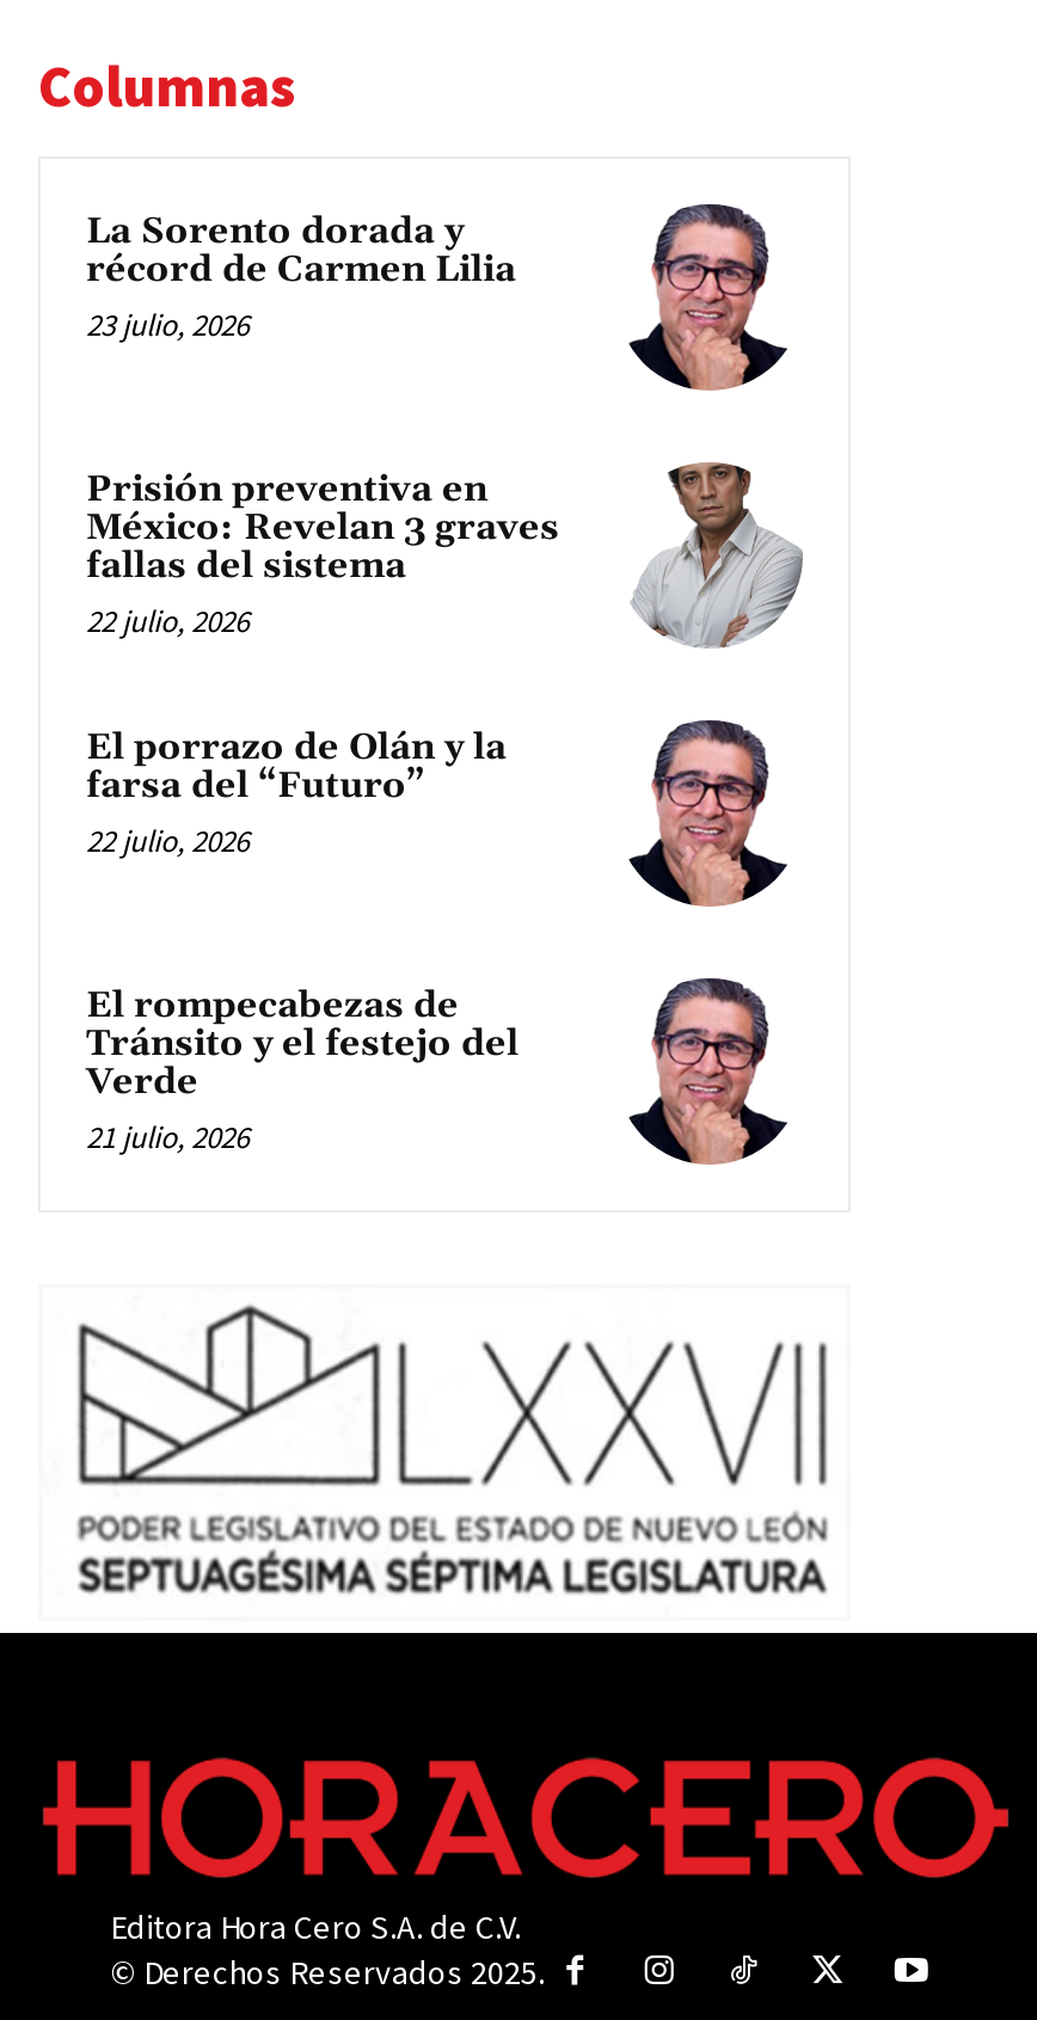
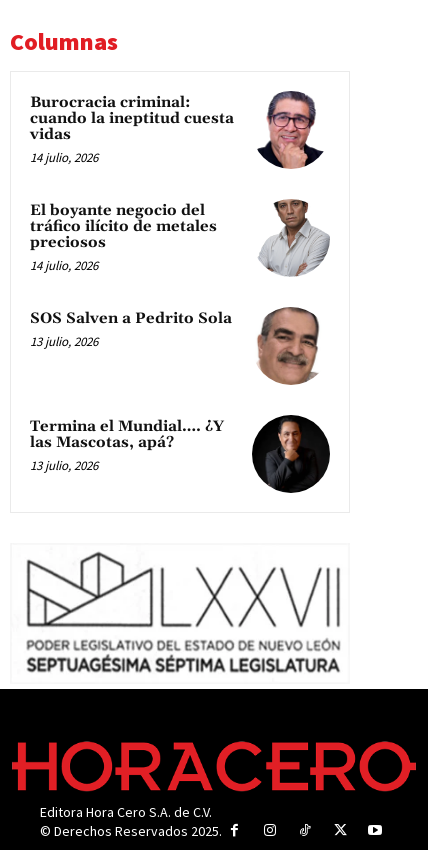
[86,210,516,346] La Sorento dorada y | récord de Carmen Lilia | 23 julio, 2026 -> [30,93,234,166] Burocracia criminal: | cuando la ineptitud cuesta | vidas | 14 julio, 2026
[86,468,559,642] Prisión preventiva en | México: Revelan 3 graves | fallas del sistema | 22 julio, 2026 -> [30,201,217,274] El boyante negocio del | tráfico ilícito de metales | preciosos | 14 julio, 2026
[86,726,507,862] El porrazo de Olán y la | farsa del “Futuro” | 22 julio, 2026 -> [30,309,232,350] SOS Salven a Pedrito Sola | 13 julio, 2026
[628,720,789,907] [image] -> [256,307,322,384] [image]
[86,984,518,1158] El rompecabezas de | Tránsito y el festejo del | Verde | 21 julio, 2026 -> [30,417,224,474] Termina el Mundial…. ¿Y | las Mascotas, apá? | 13 julio, 2026
[616,978,803,1165] [image] -> [251,416,331,494] [image]

